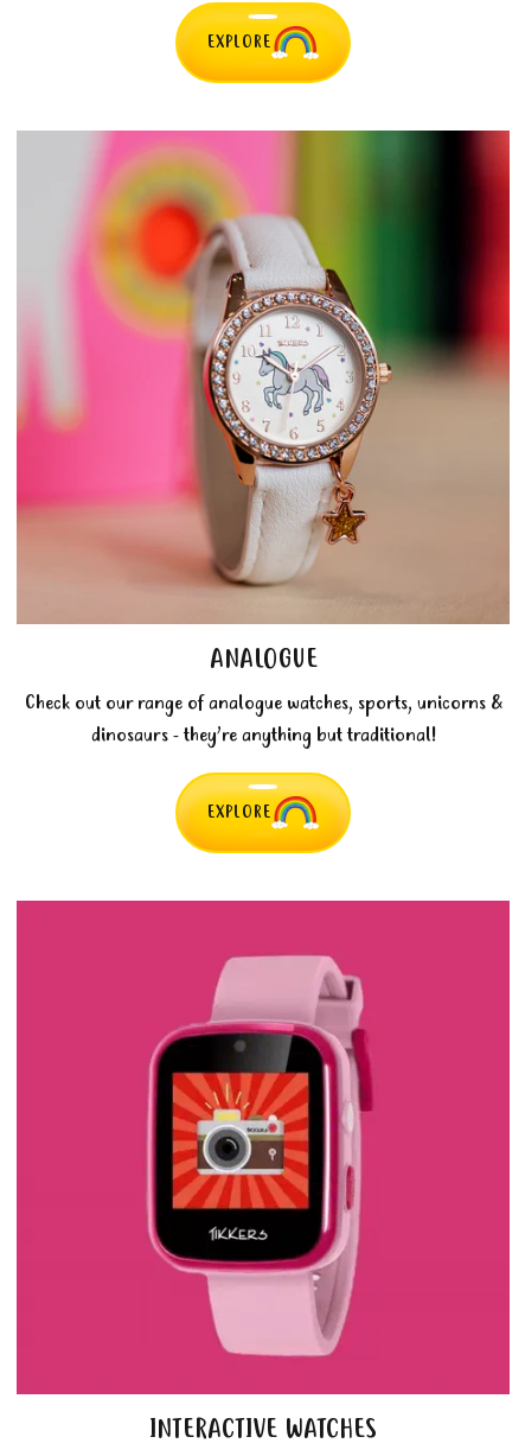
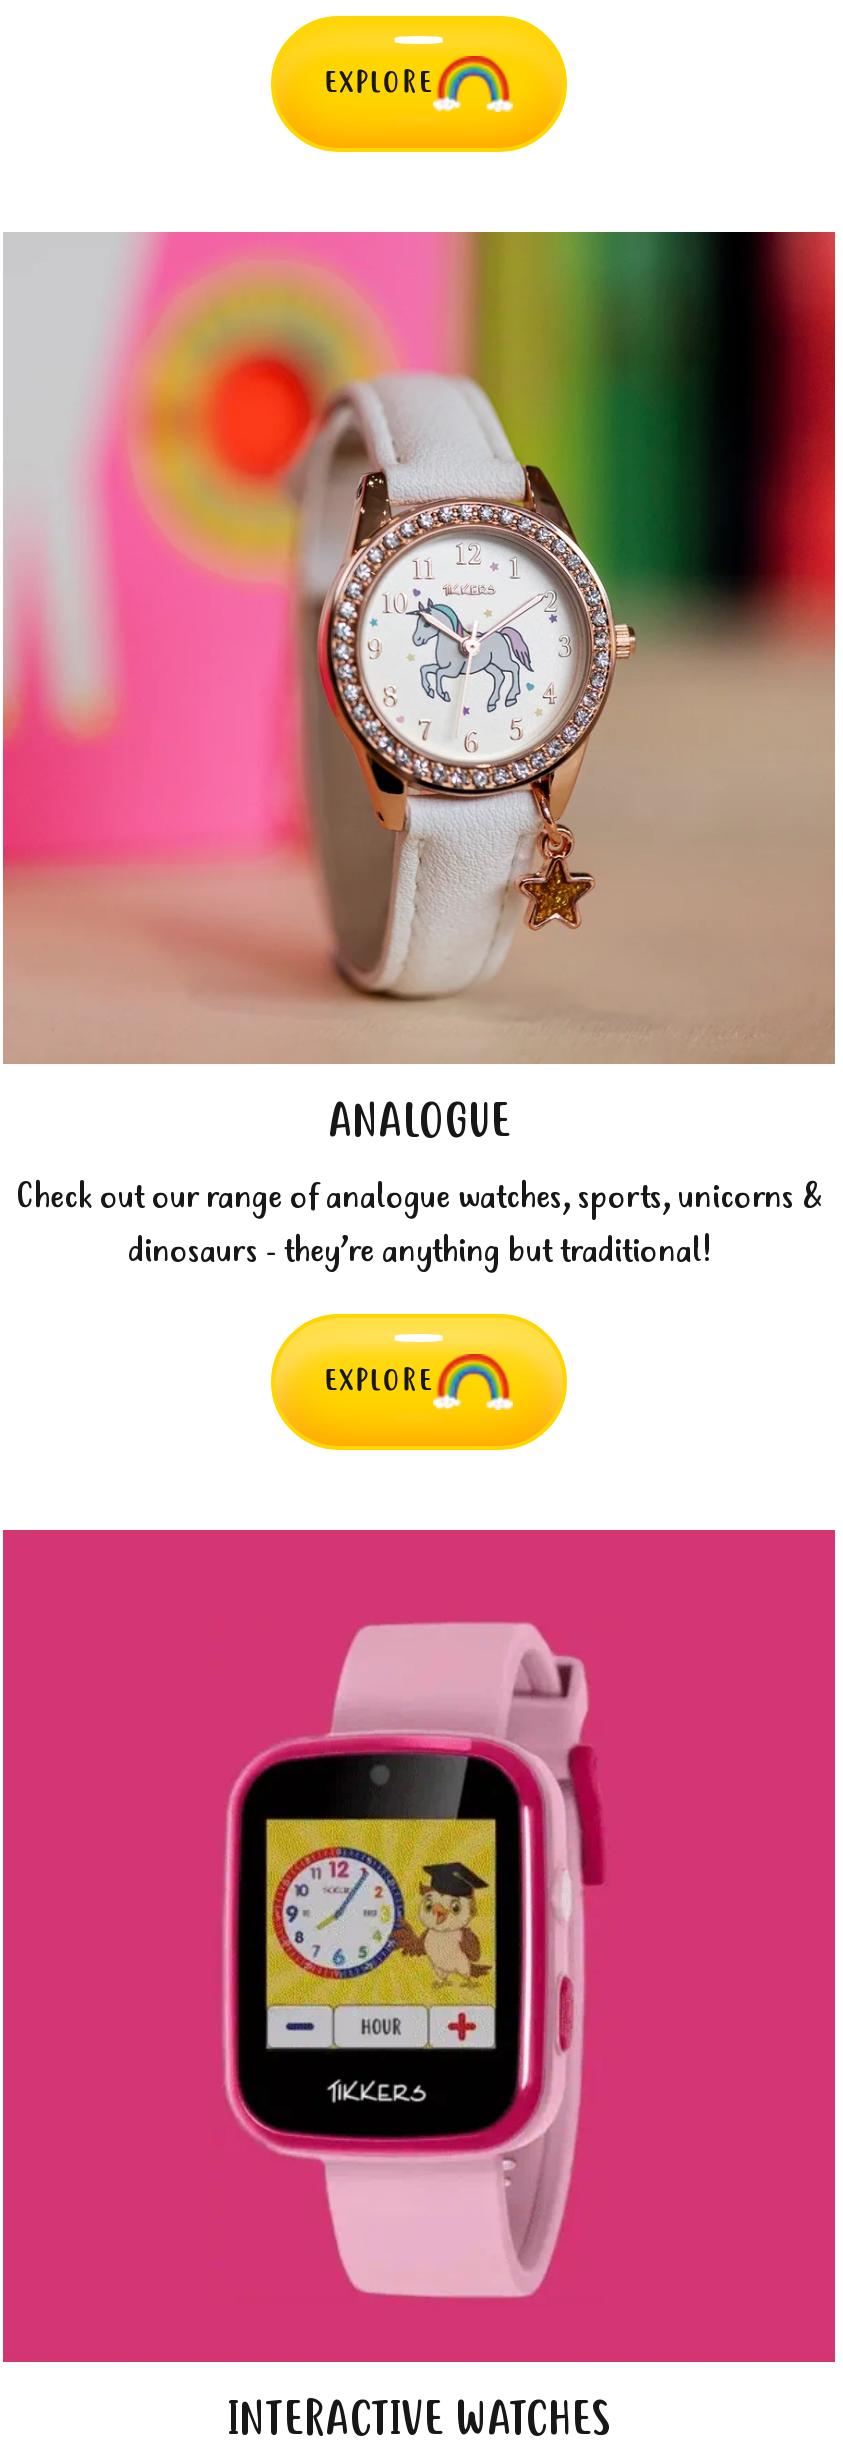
[172,1072,309,1209] [image] -> [265,1818,497,2050] [image]

